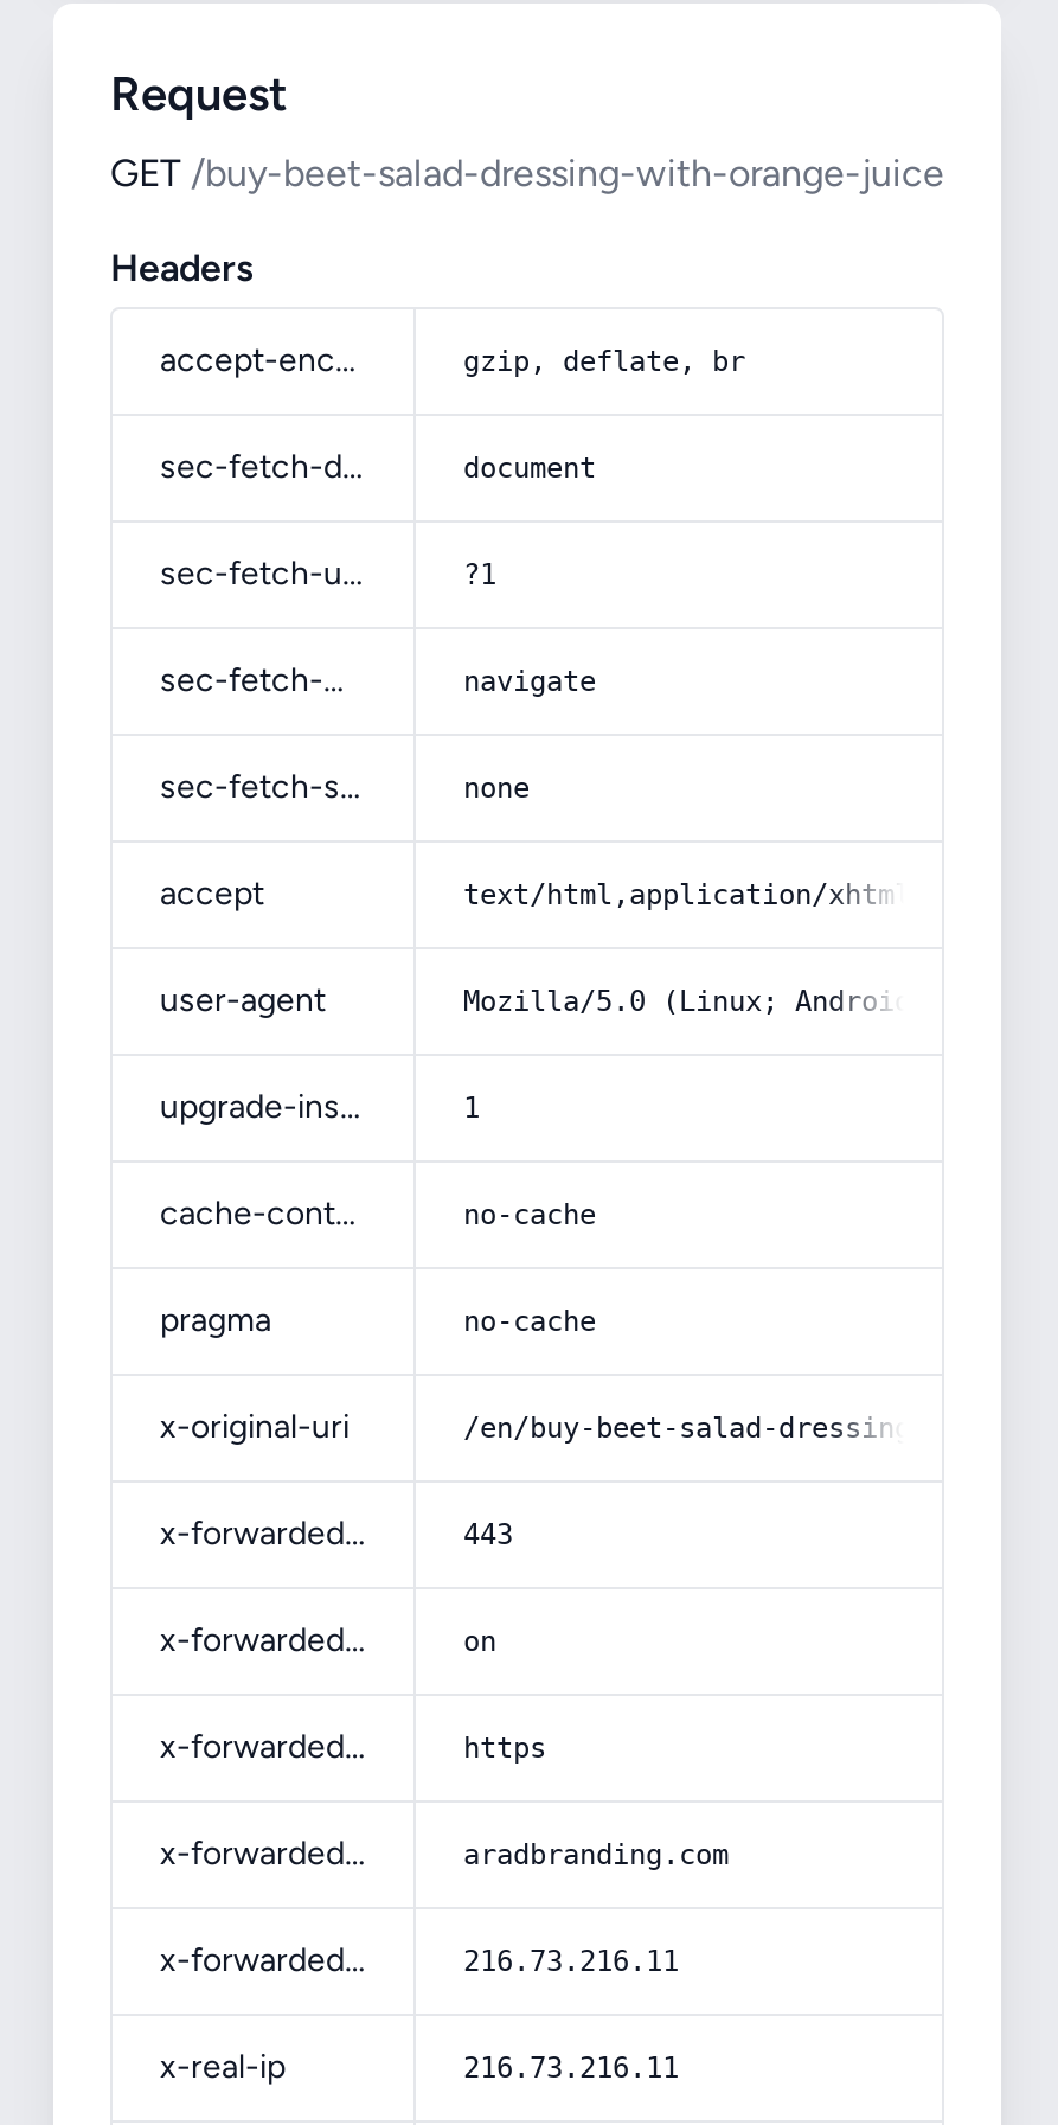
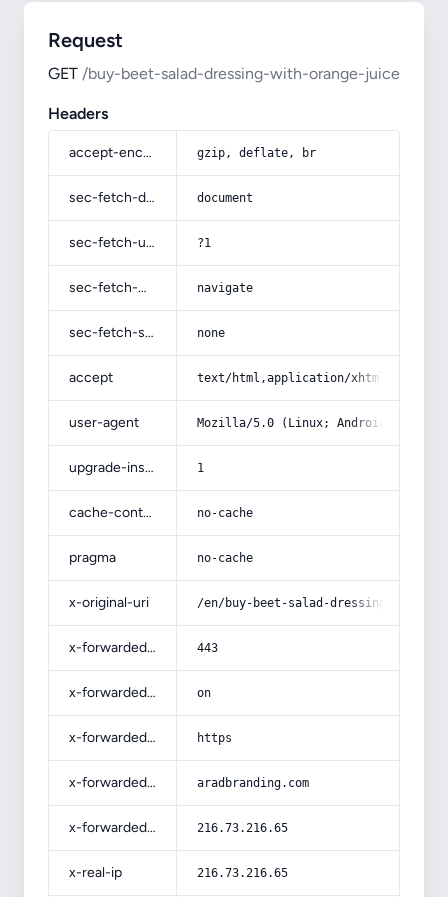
[463,1945,679,1978] 216.73.216.11 -> [197,821,288,835] 216.73.216.65
[463,2052,679,2085] 216.73.216.11 -> [197,866,288,880] 216.73.216.65

